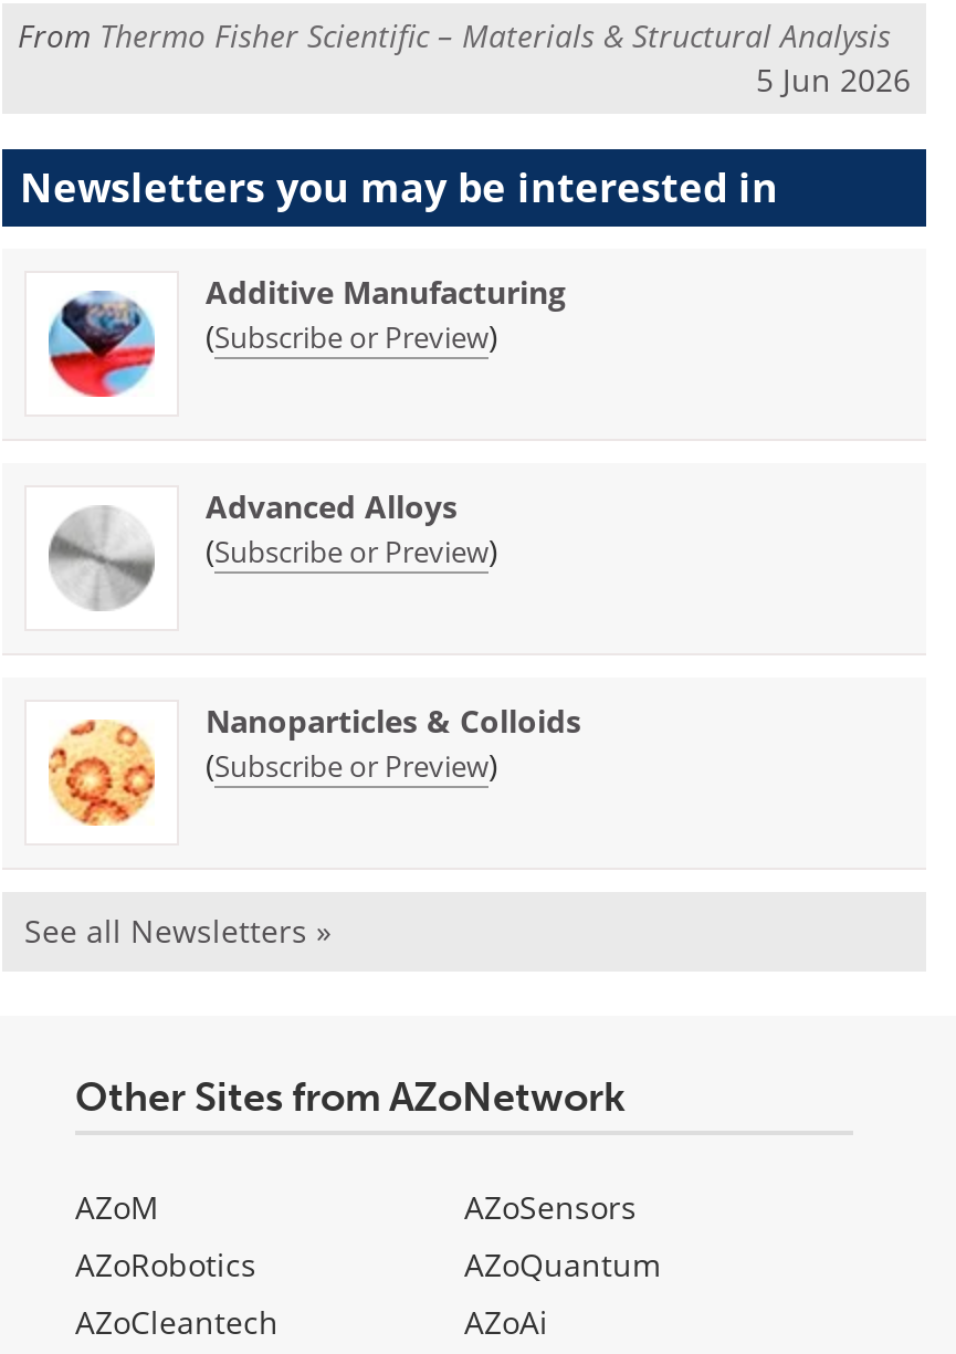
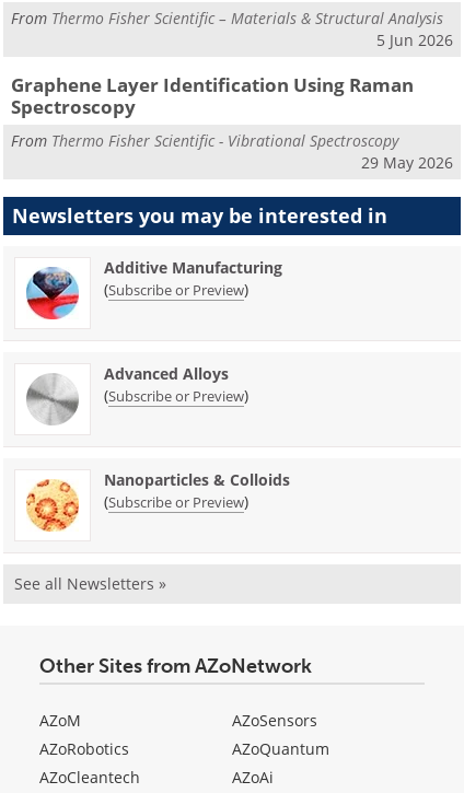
none -> [10,72,453,173] Graphene Layer Identification Using Raman | Spectroscopy | From Thermo Fisher Scientific - Vibrational Spectroscopy | 29 May 2026

